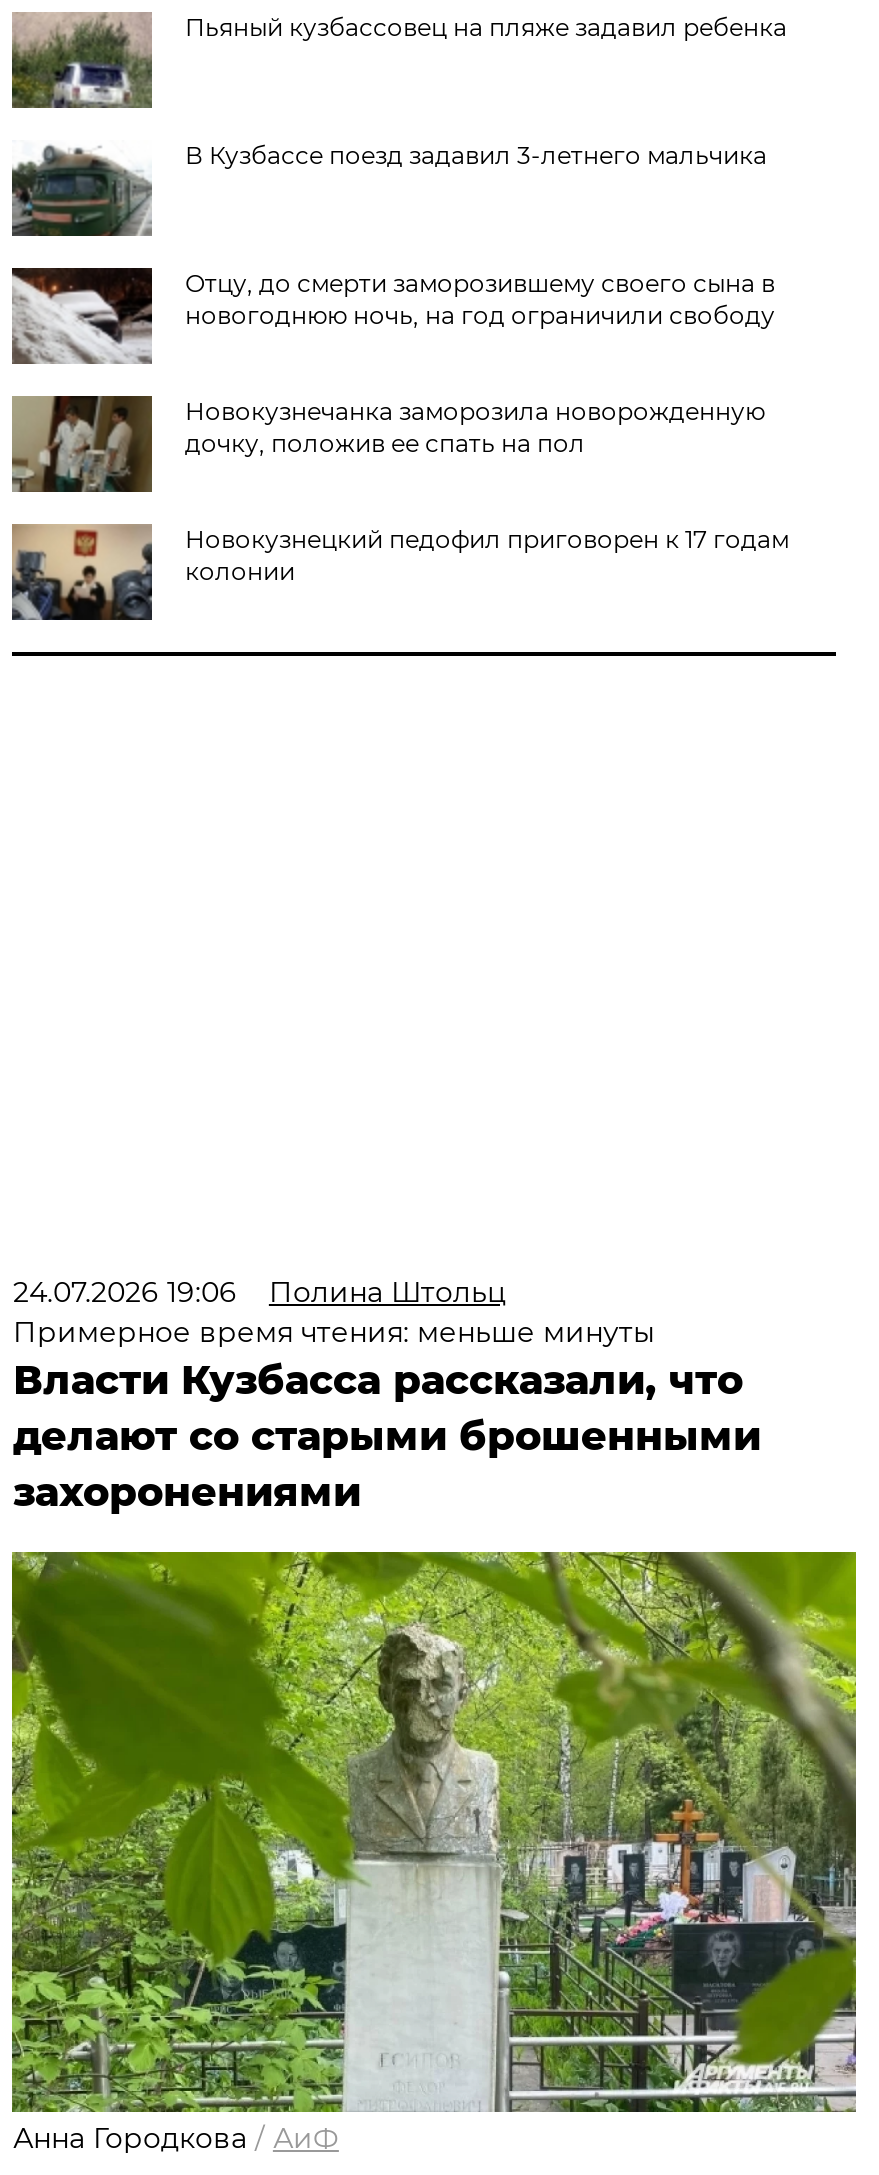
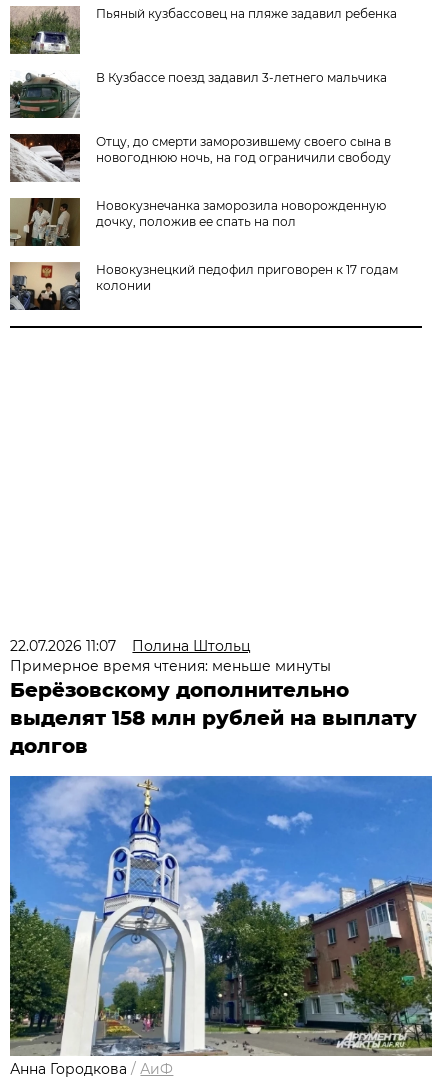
[13,1274,507,1310] 24.07.2026 19:06 Полина Штольц -> [10,637,251,655] 22.07.2026 11:07 Полина Штольц
[13,1356,761,1516] Власти Кузбасса рассказали, что | делают со старыми брошенными | захоронениями -> [10,678,417,758] Берёзовскому дополнительно | выделят 158 млн рублей на выплату | долгов
[10,1550,858,2114] [image] -> [9,775,433,1057] [image]

